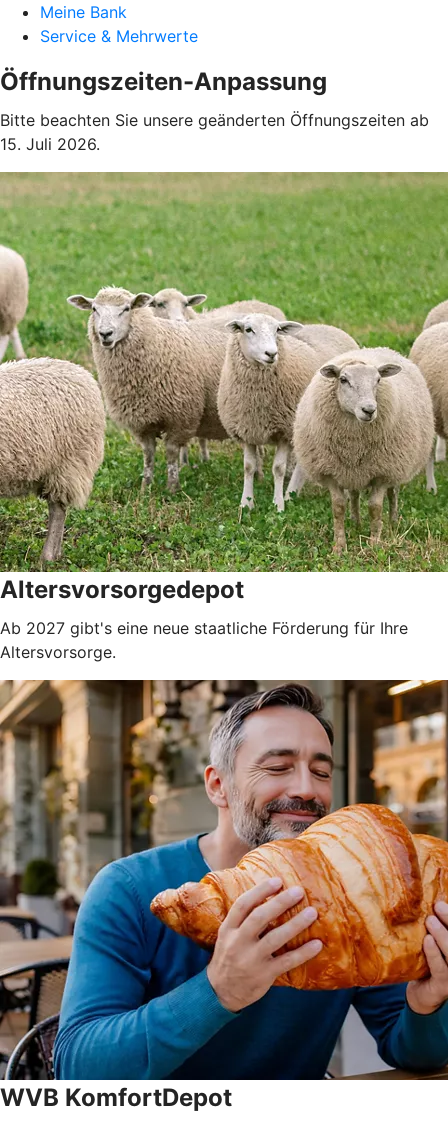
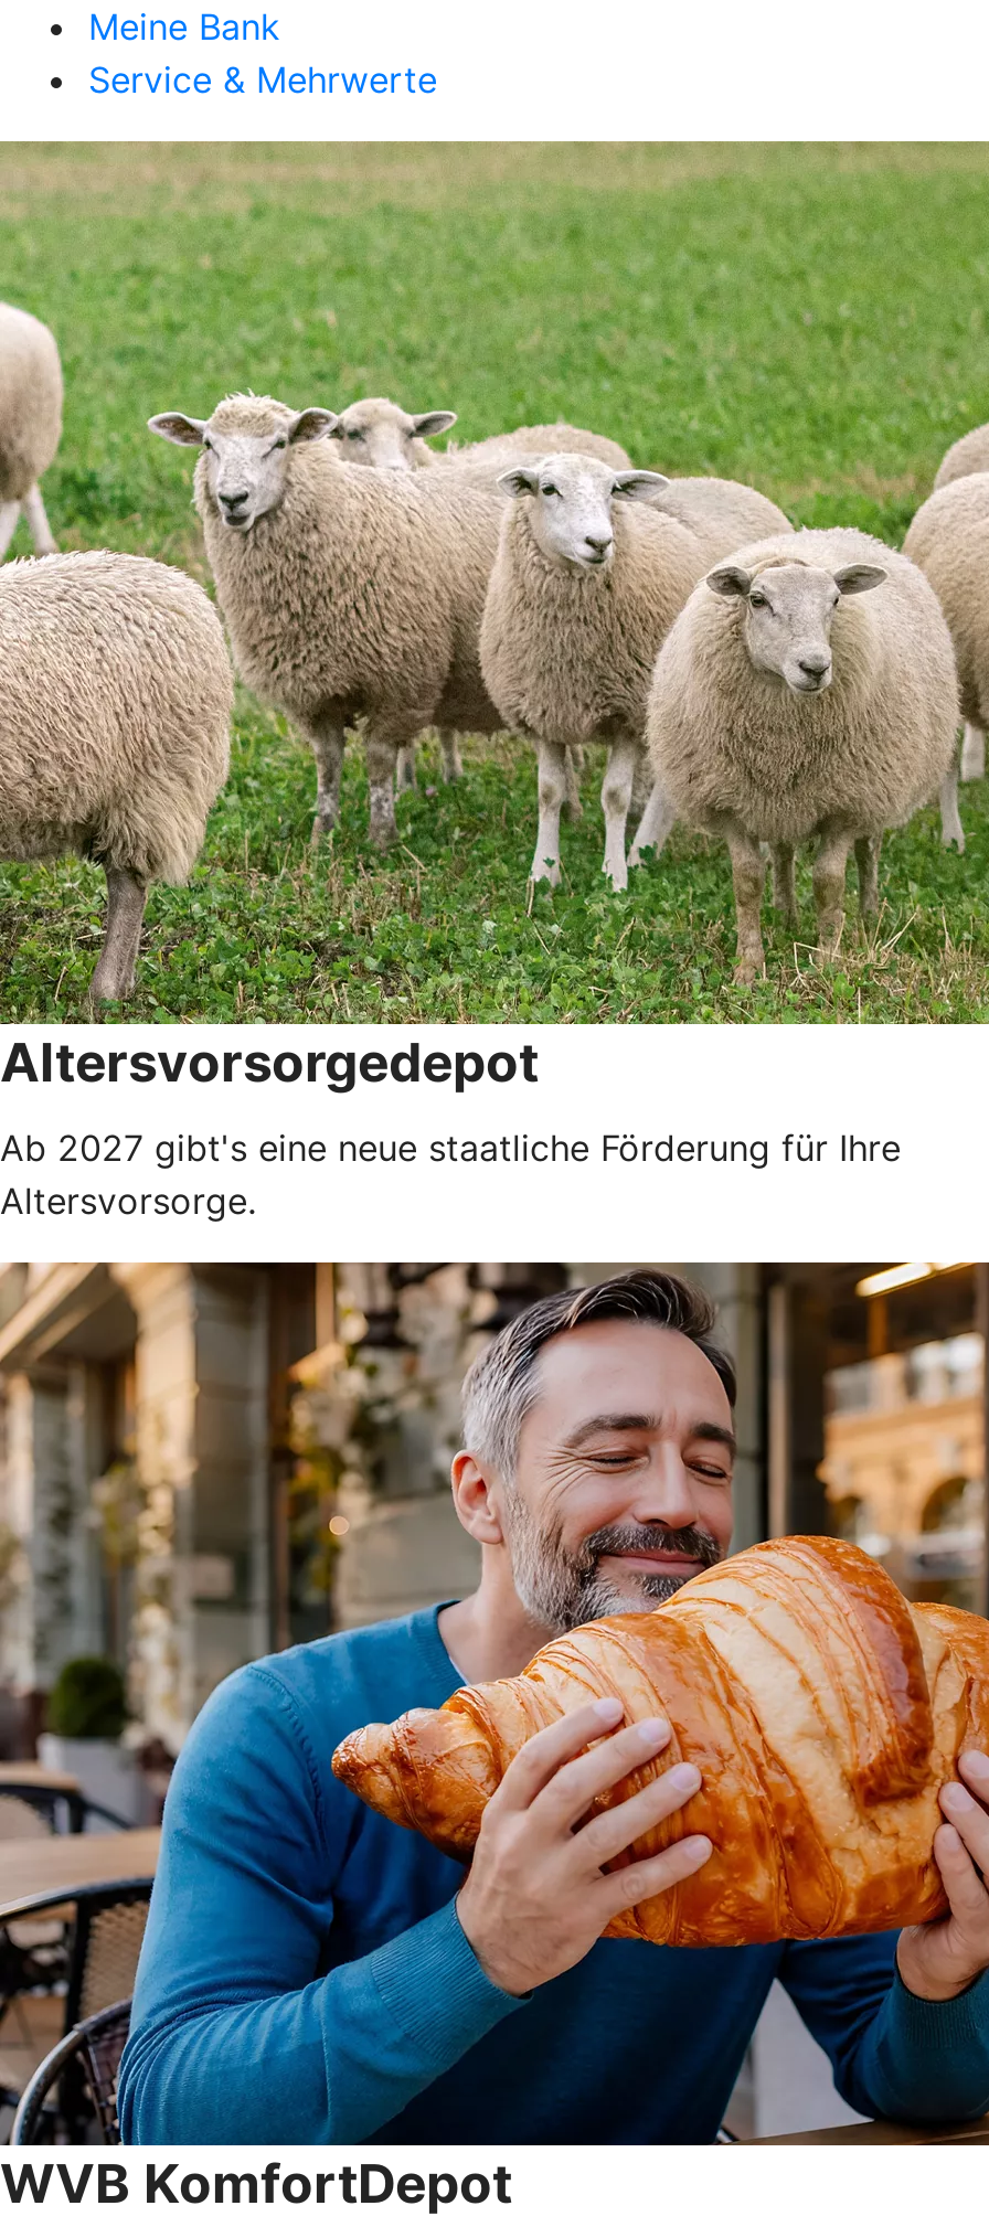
[0,67,429,154] Öffnungszeiten-Anpassung | Bitte beachten Sie unsere geänderten Öffnungszeiten ab | 15. Juli 2026. -> none

